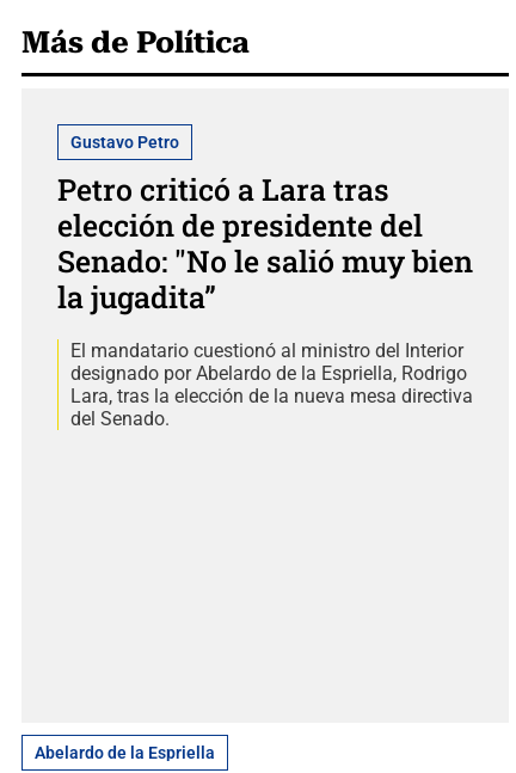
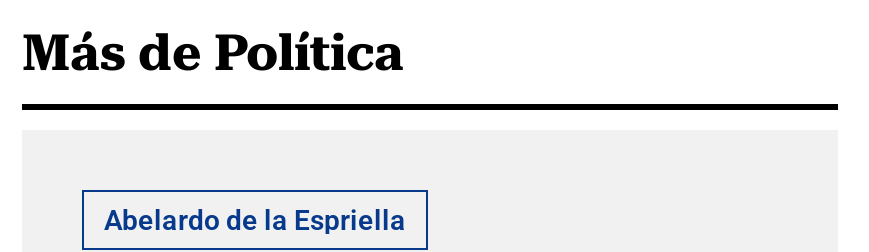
[57,132,473,430] Gustavo Petro | Petro criticó a Lara tras | elección de presidente del | Senado: "No le salió muy bien | la jugadita” | El mandatario cuestionó al ministro del Interior | designado por Abelardo de la Espriella, Rodrigo | Lara, tras la elección de la nueva mesa directiva | del Senado. -> none

